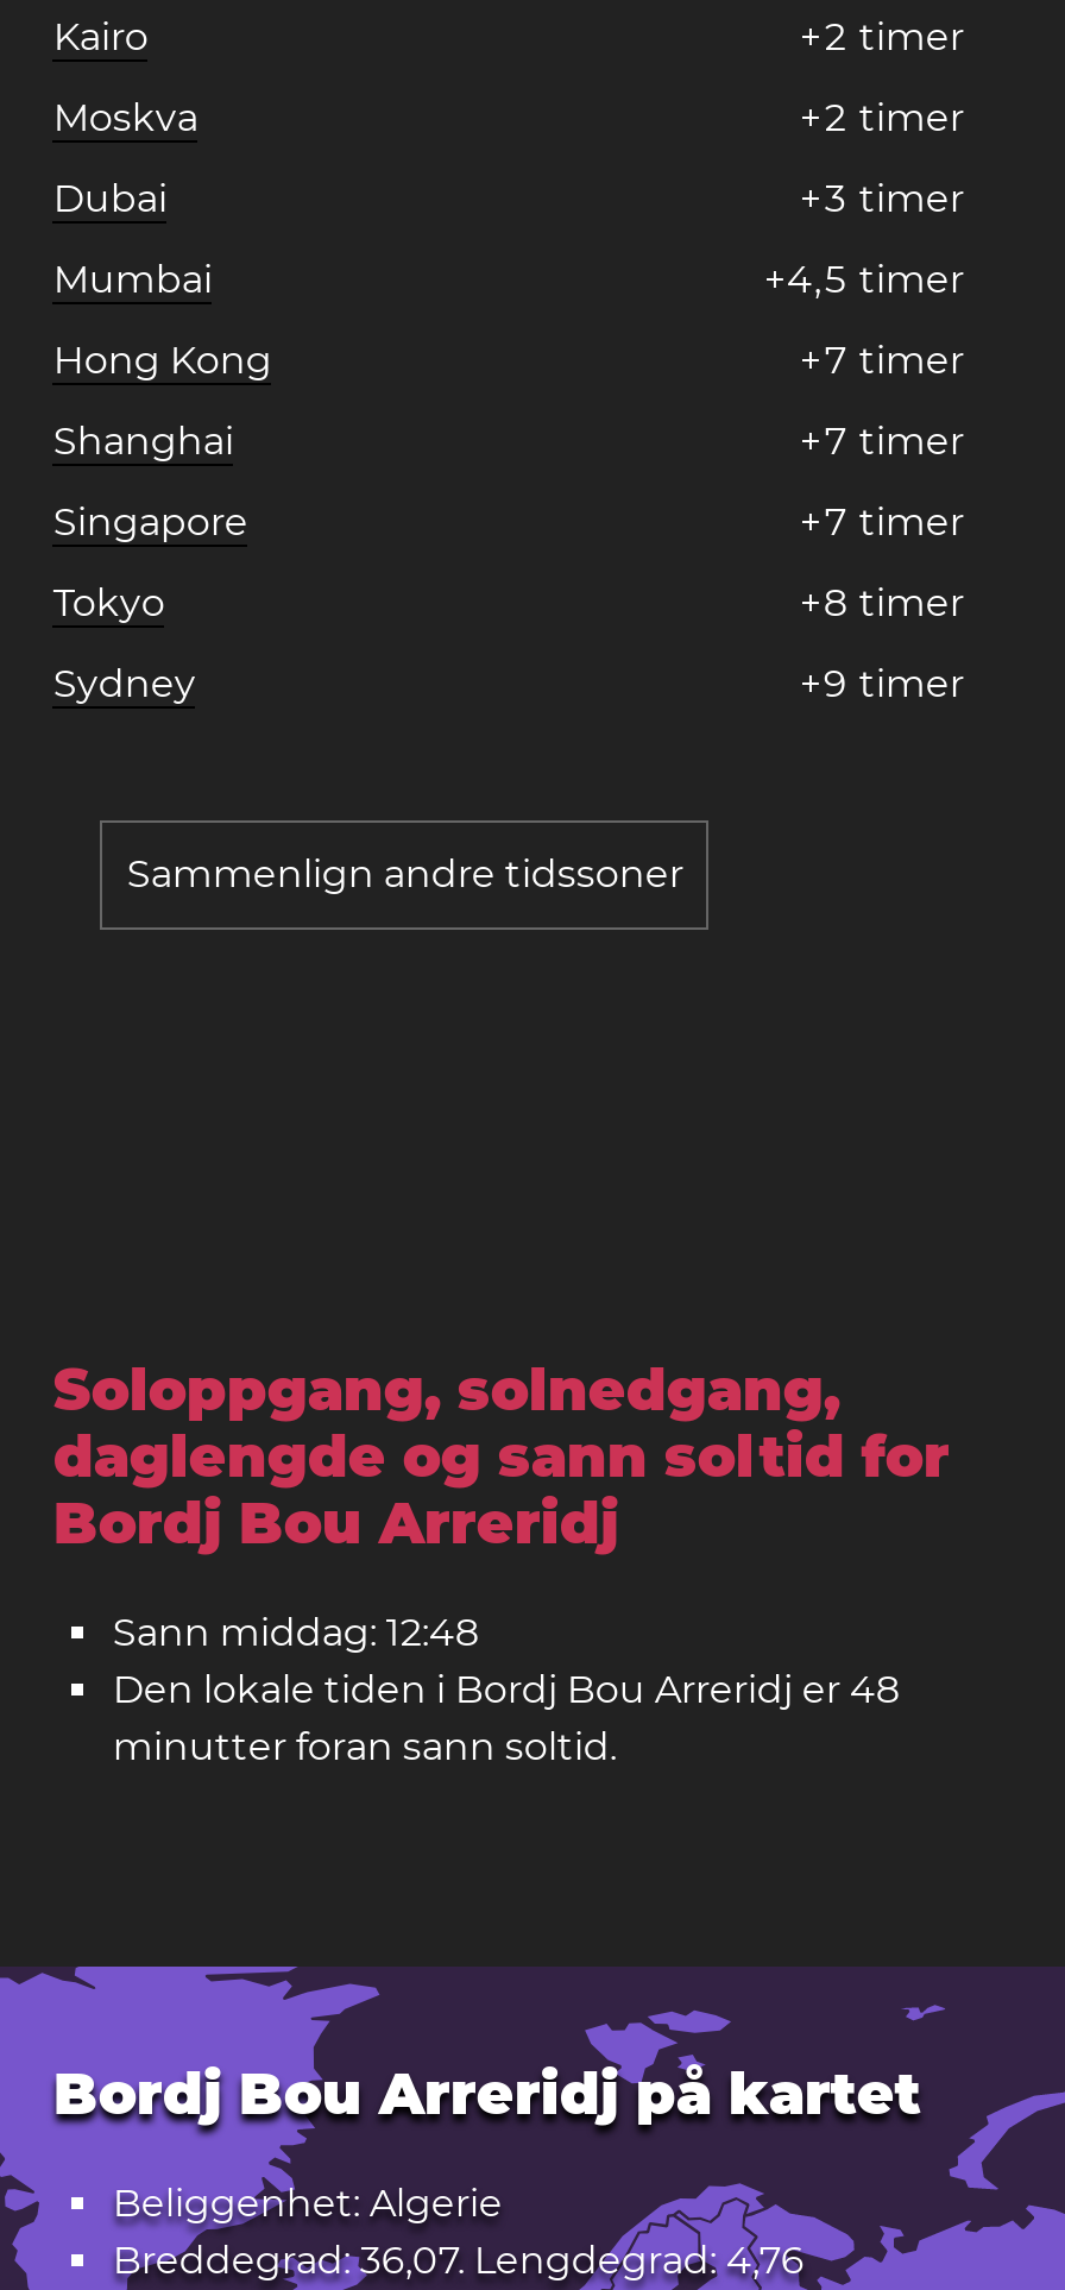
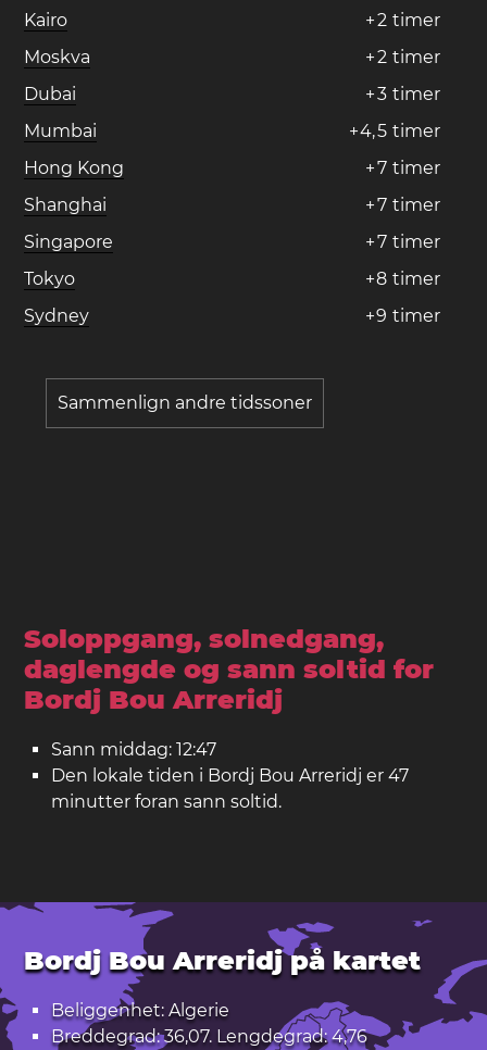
[113,1609,479,1654] Sann middag: 12:48 -> [52,739,217,759] Sann middag: 12:47
[113,1666,900,1711] Den lokale tiden i Bordj Bou Arreridj er 48 -> [52,765,409,785] Den lokale tiden i Bordj Bou Arreridj er 47

